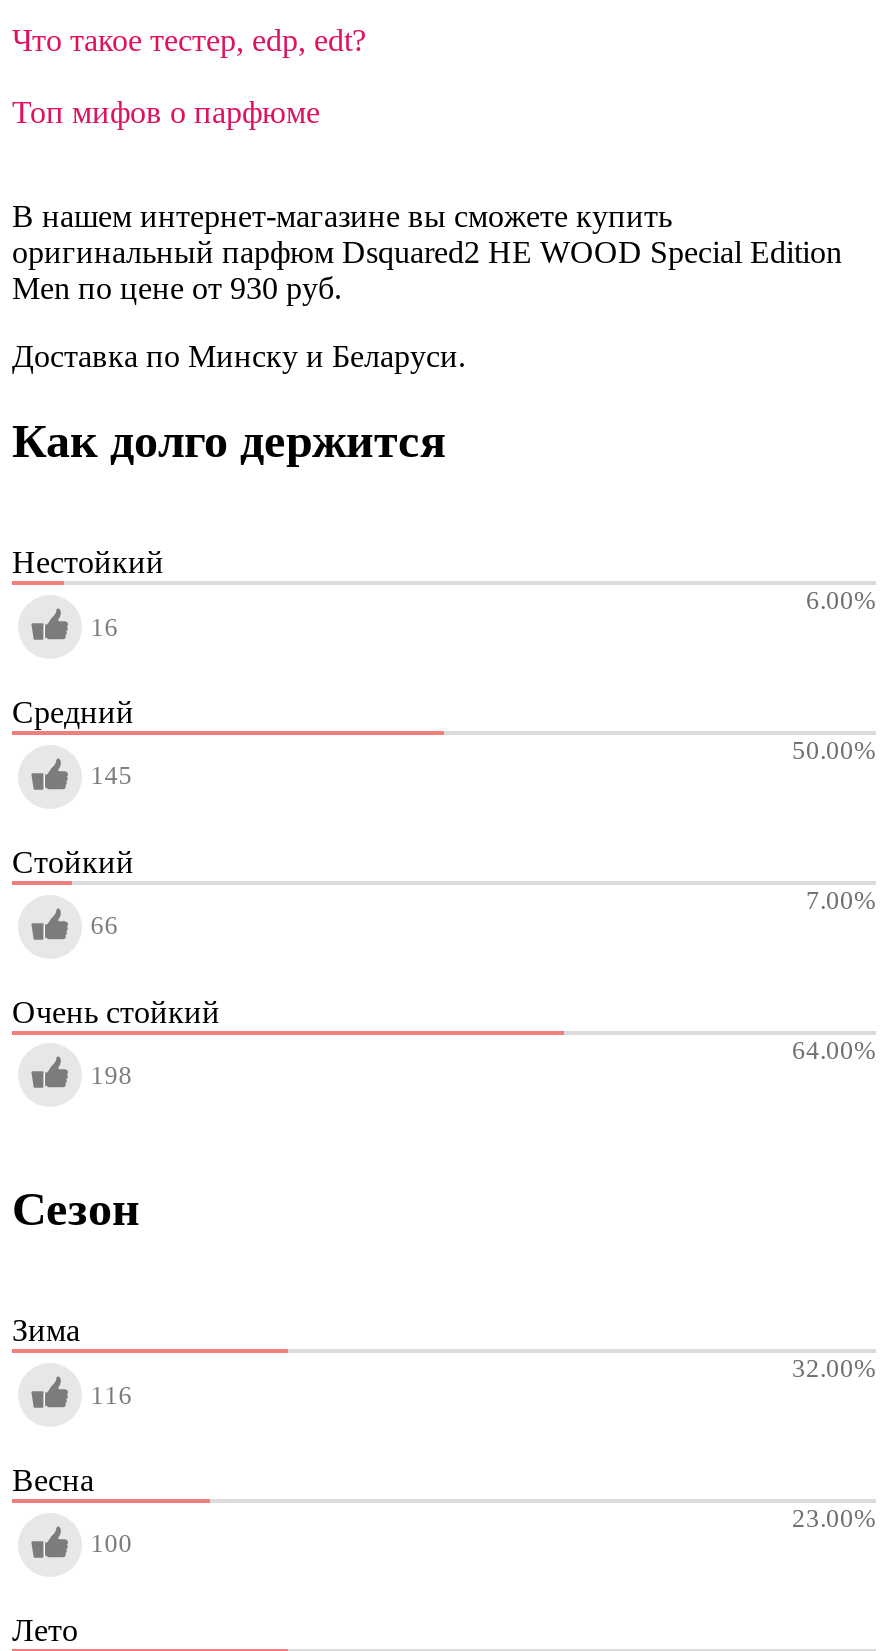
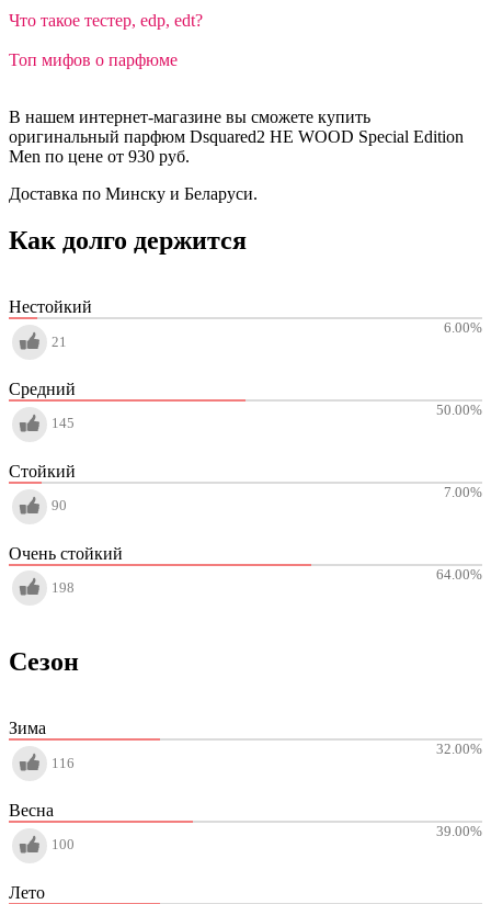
[90,613,118,641] 16 -> [52,335,67,350] 21
[90,912,118,940] 66 -> [52,499,67,514] 90
[792,1505,876,1533] 23.00% -> [436,824,482,839] 39.00%

